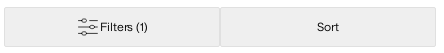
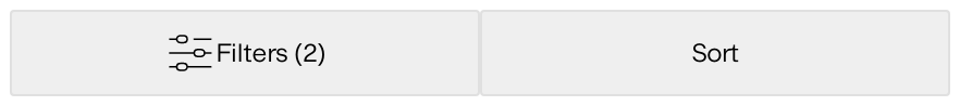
[100,20,148,34] Filters (1) -> [216,38,326,68] Filters (2)

